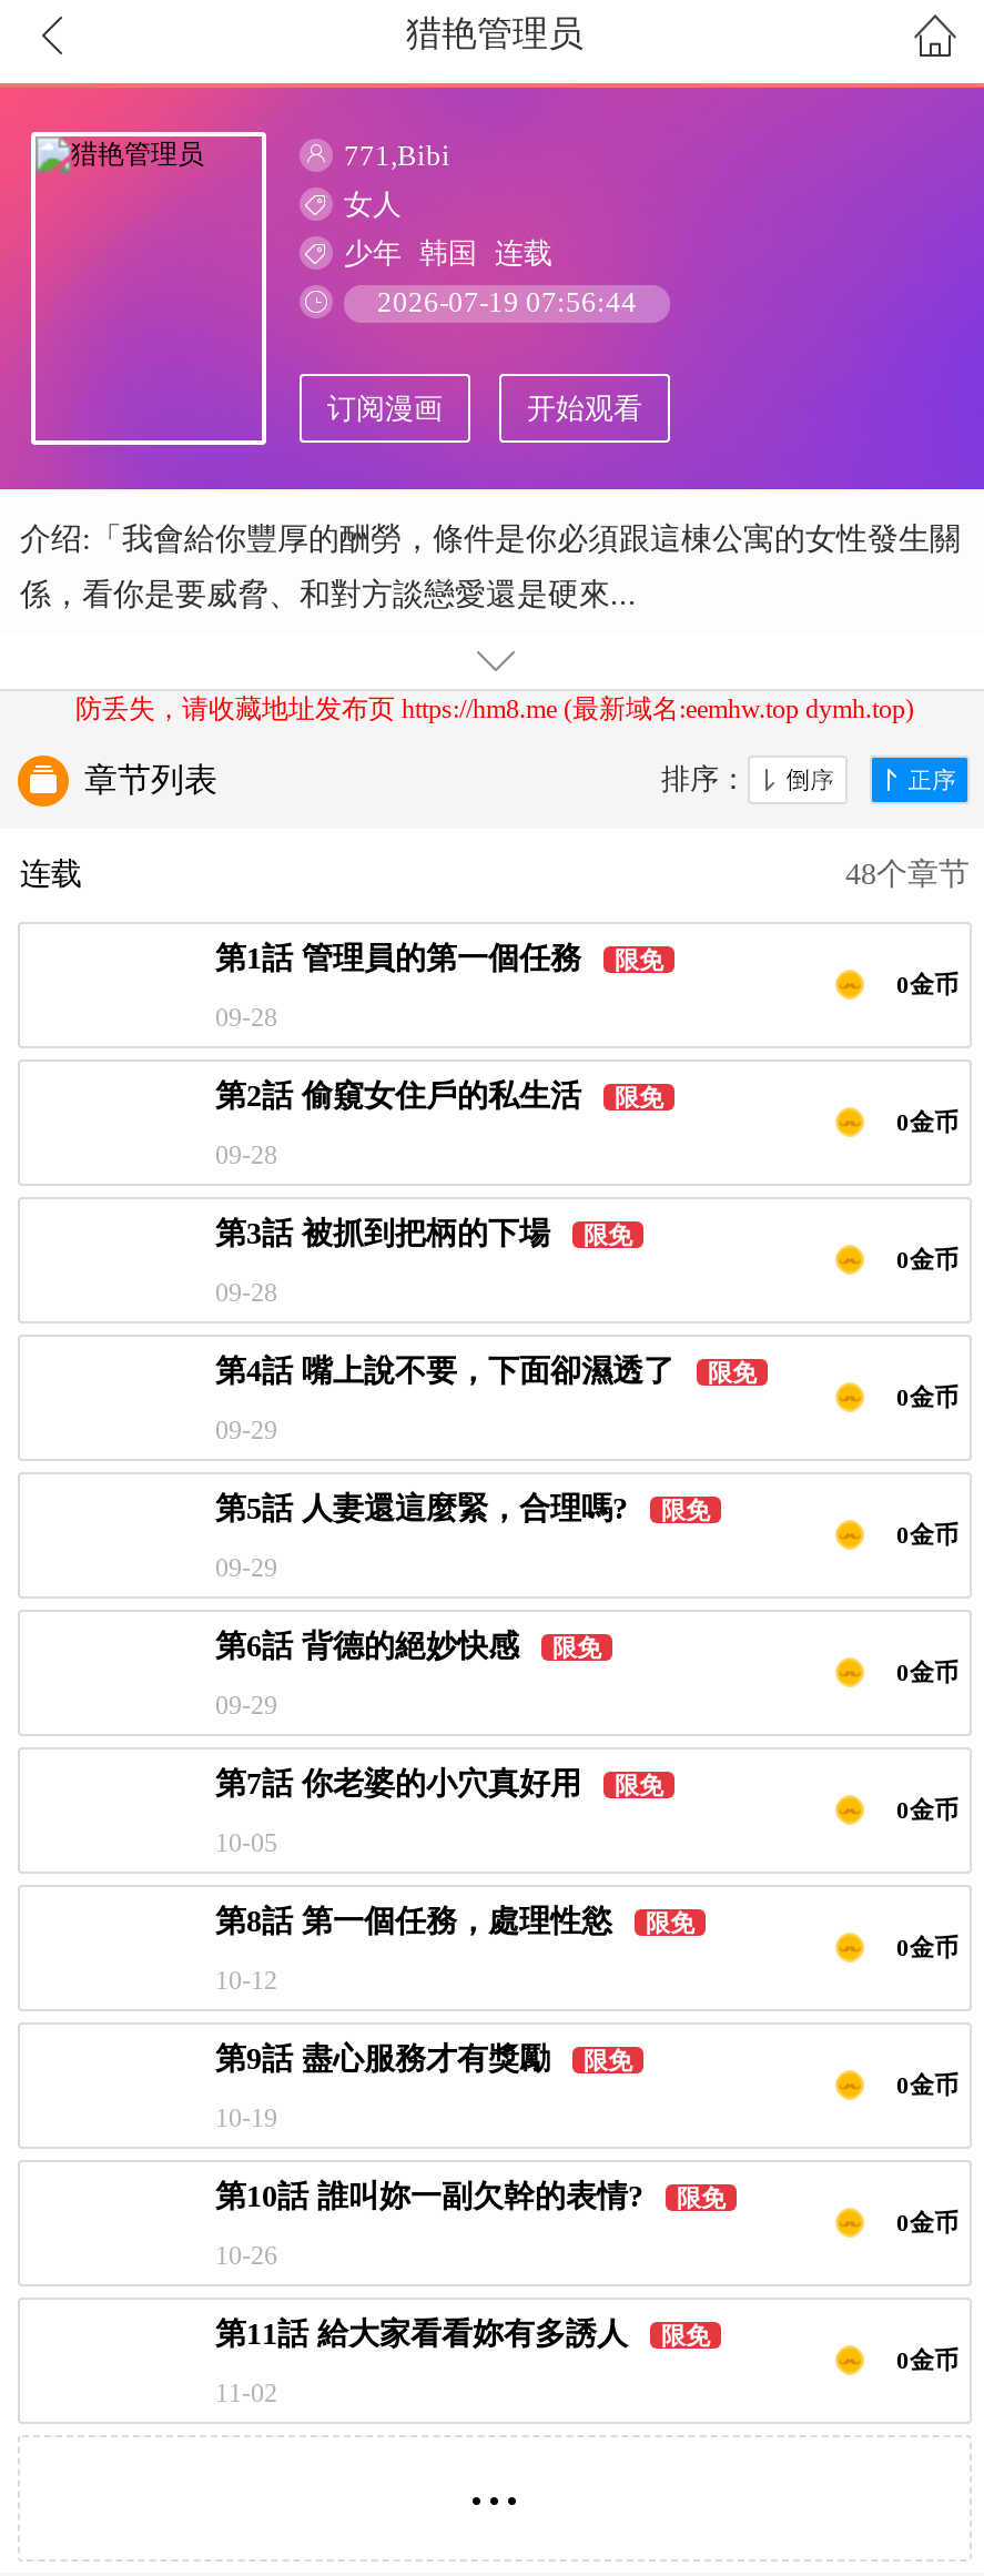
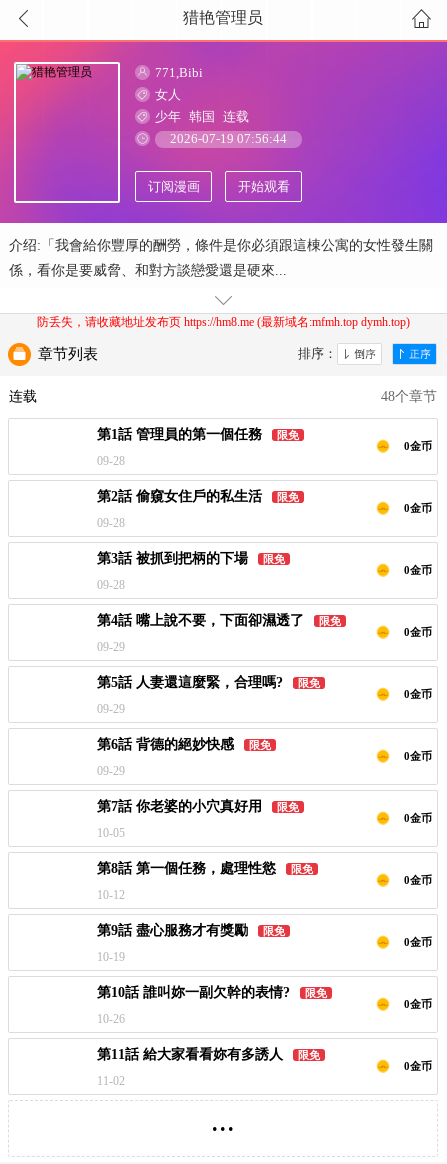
[75,693,914,724] 防丢失，请收藏地址发布页 https://hm8.me (最新域名:eemhw.top dymh.top) -> [36,315,409,329] 防丢失，请收藏地址发布页 https://hm8.me (最新域名:mfmh.top dymh.top)

